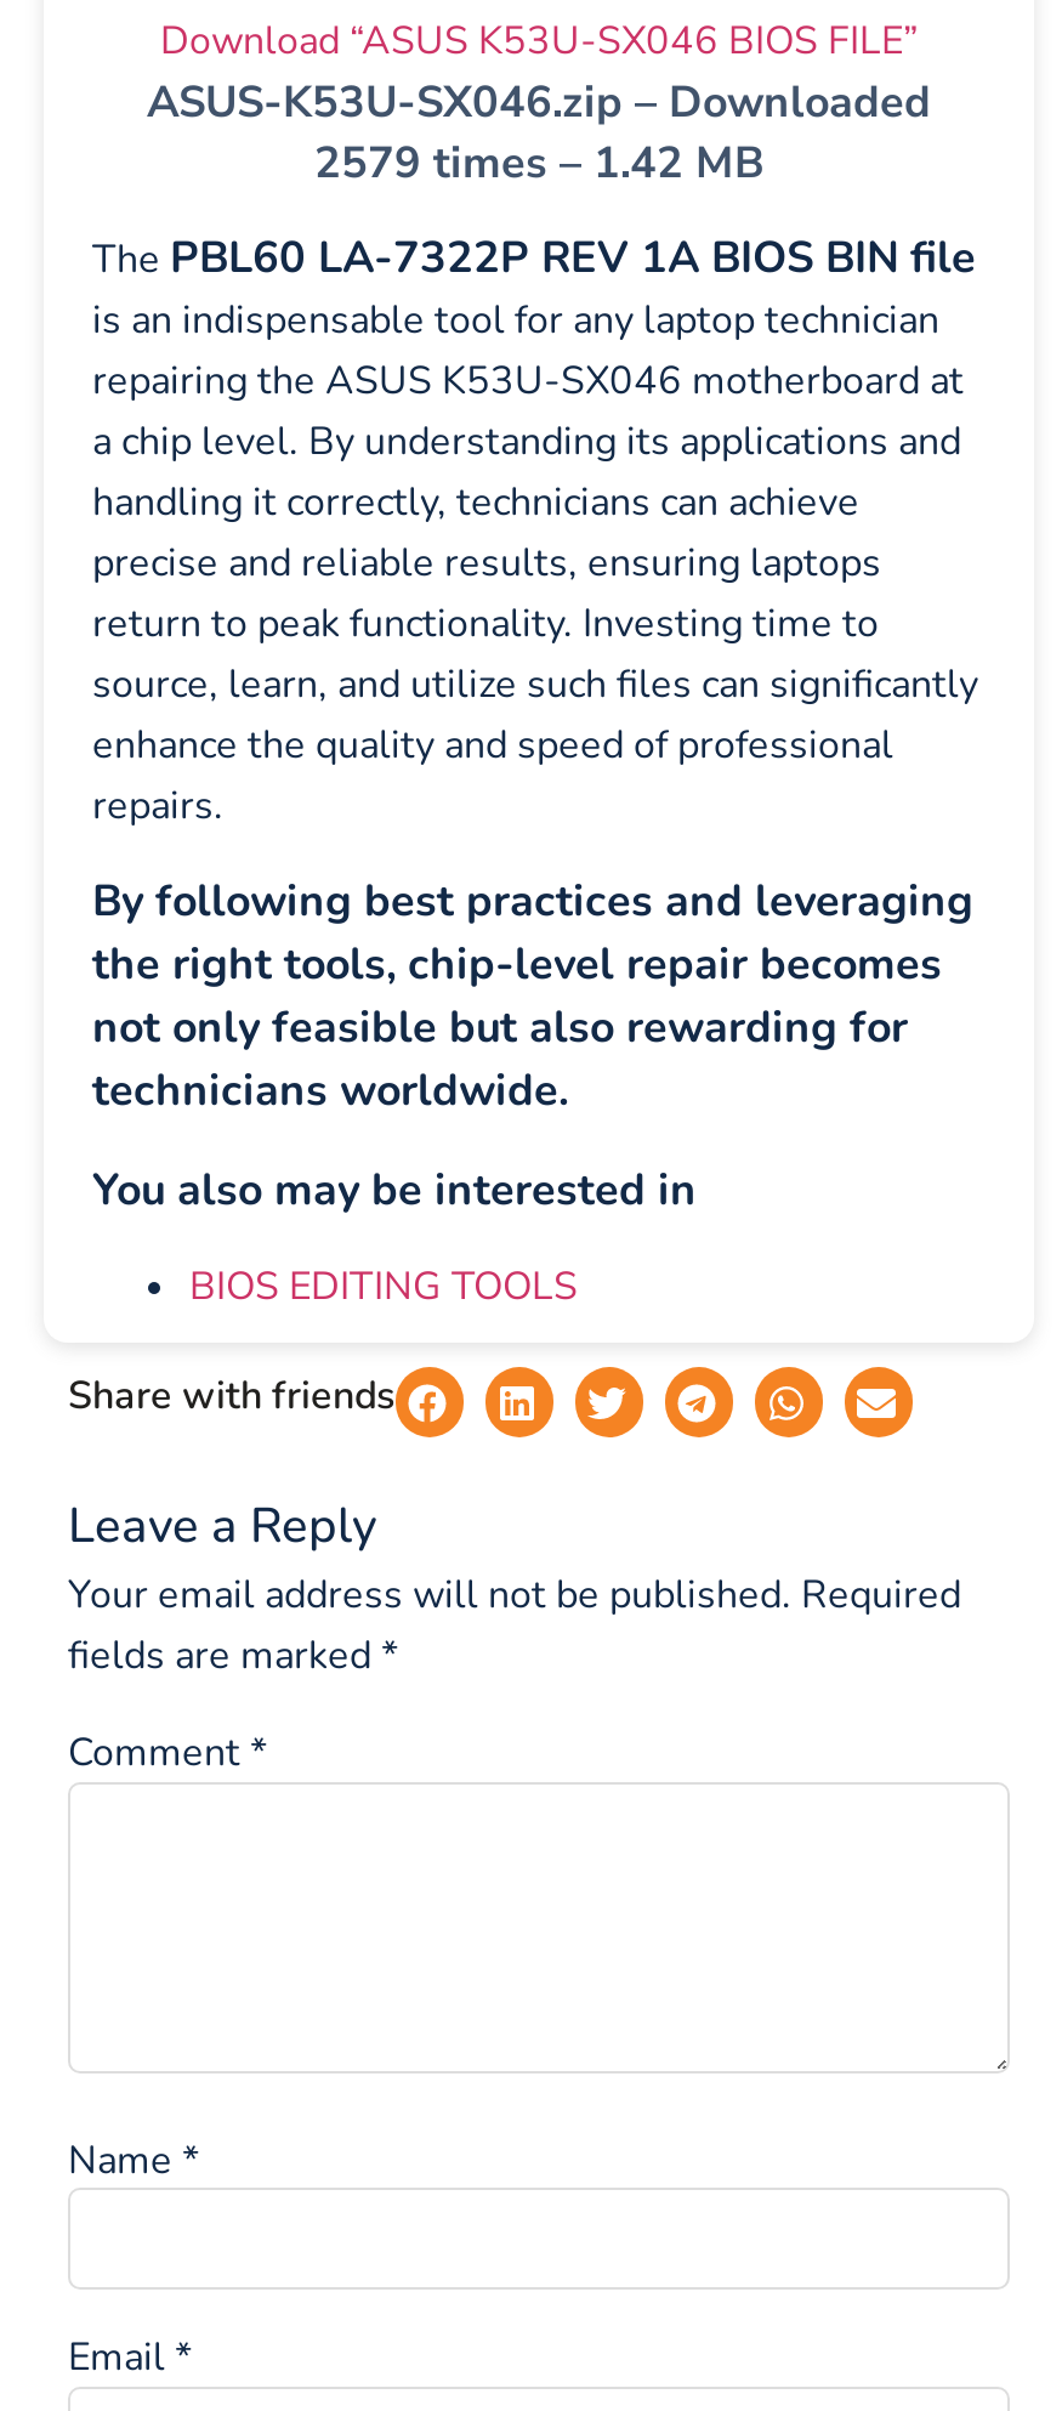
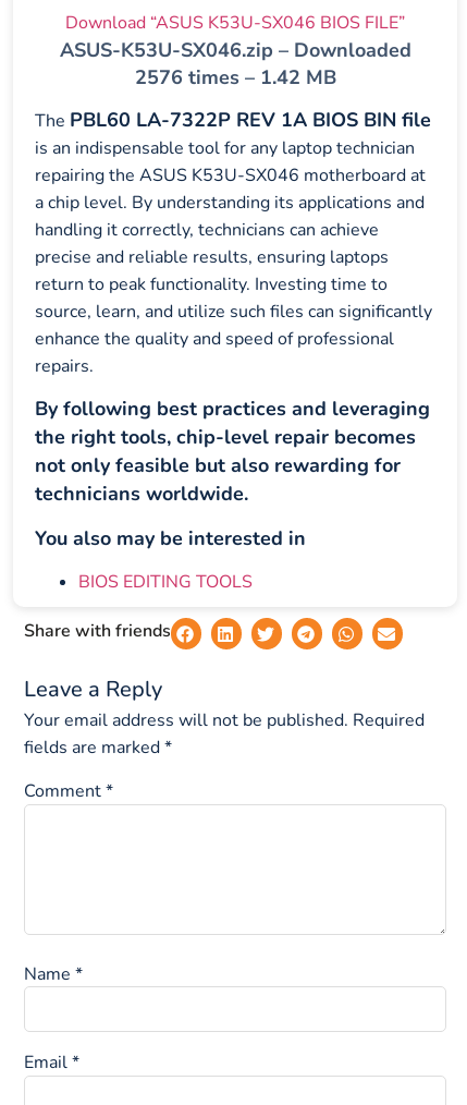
[314,132,763,191] 2579 times – 1.42 MB -> [134,64,336,90] 2576 times – 1.42 MB

